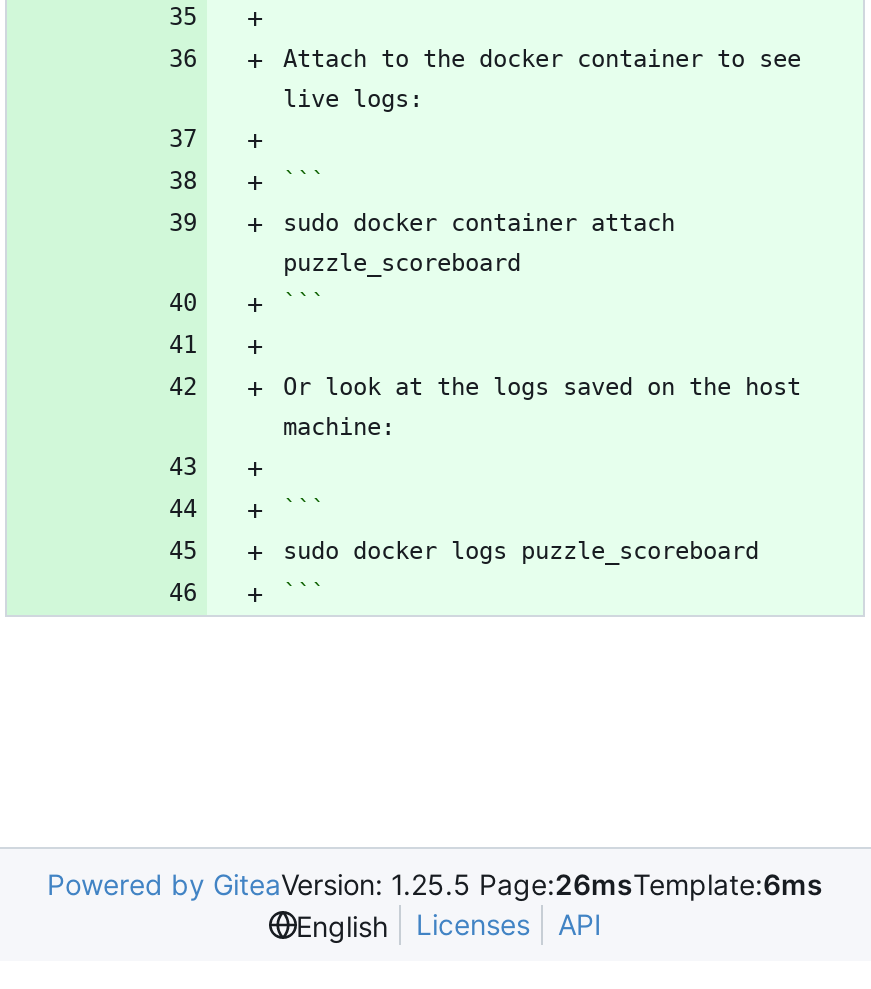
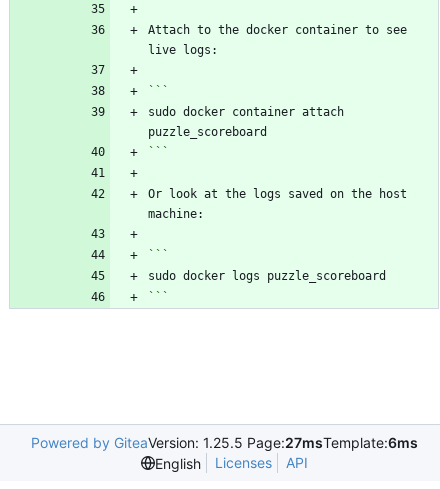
[47,867,823,901] Powered by GiteaVersion: 1.25.5 Page:26msTemplate:6ms -> [30,434,417,451] Powered by GiteaVersion: 1.25.5 Page:27msTemplate:6ms

